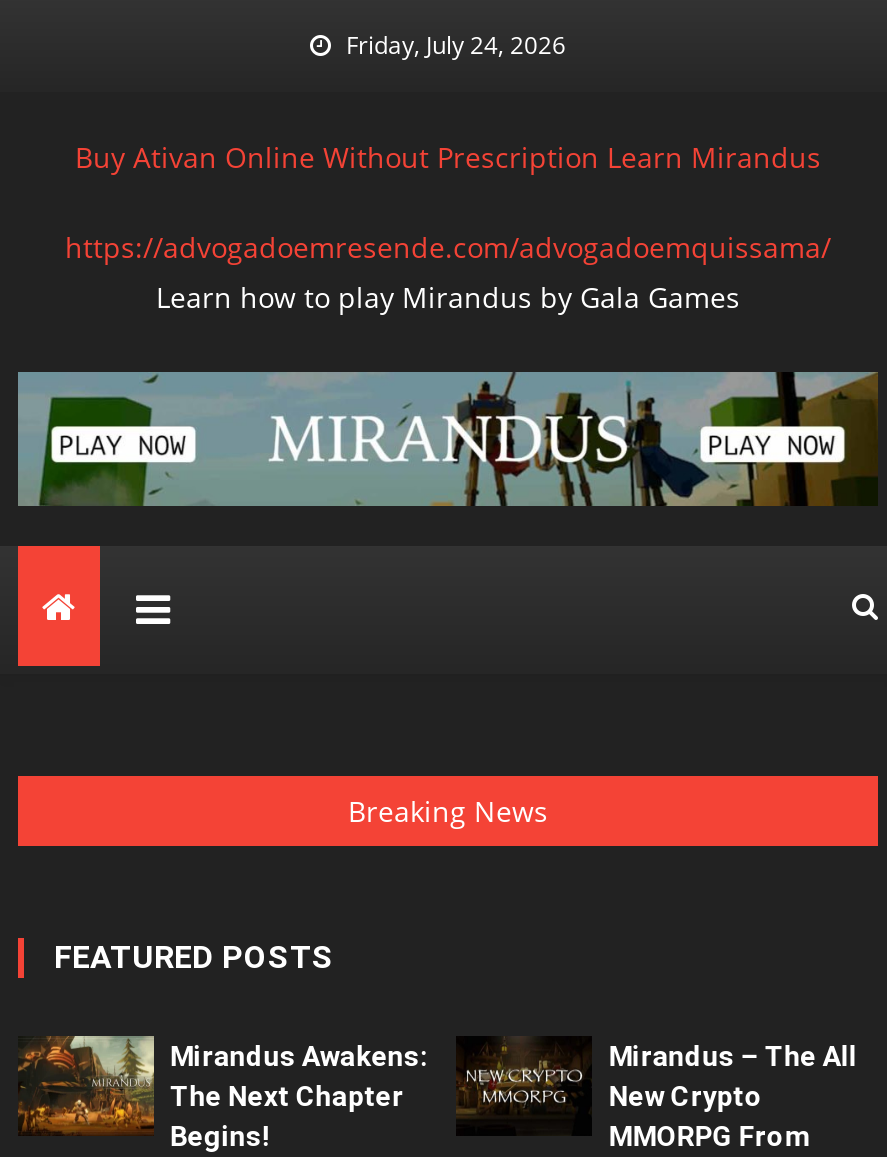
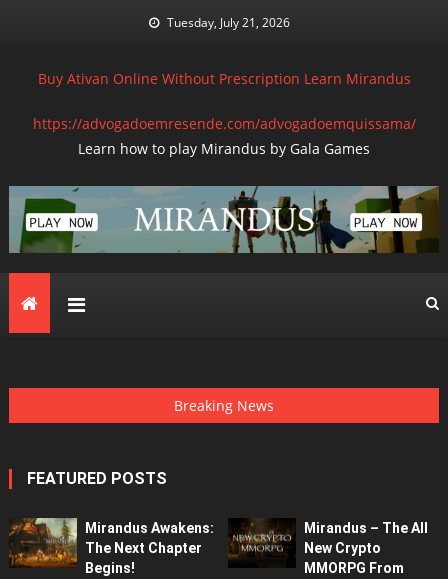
[346,28,566,62] Friday, July 24, 2026 -> [166,14,289,31] Tuesday, July 21, 2026

